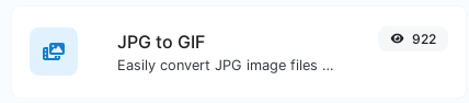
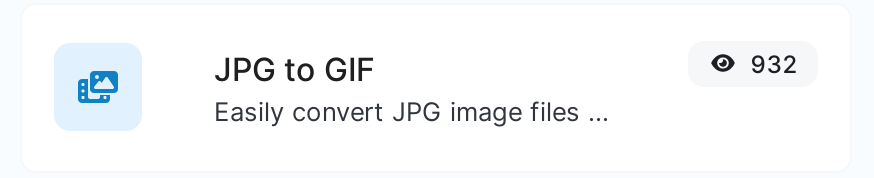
[409,30,436,47] 922 -> [744,48,796,78] 932

